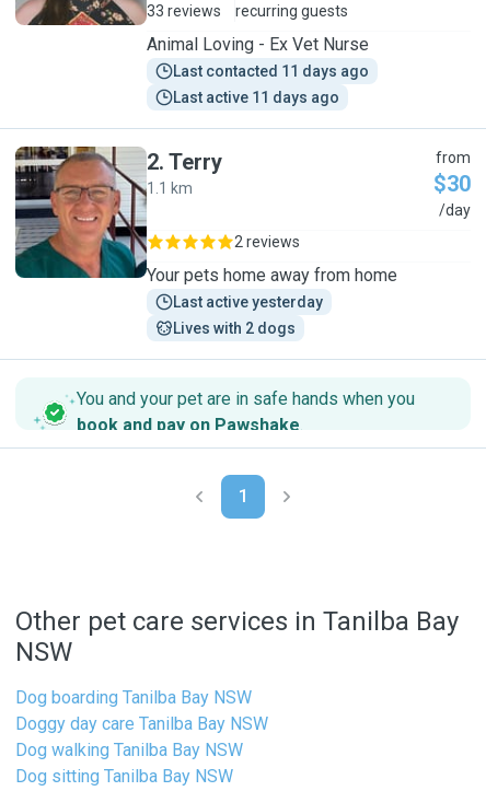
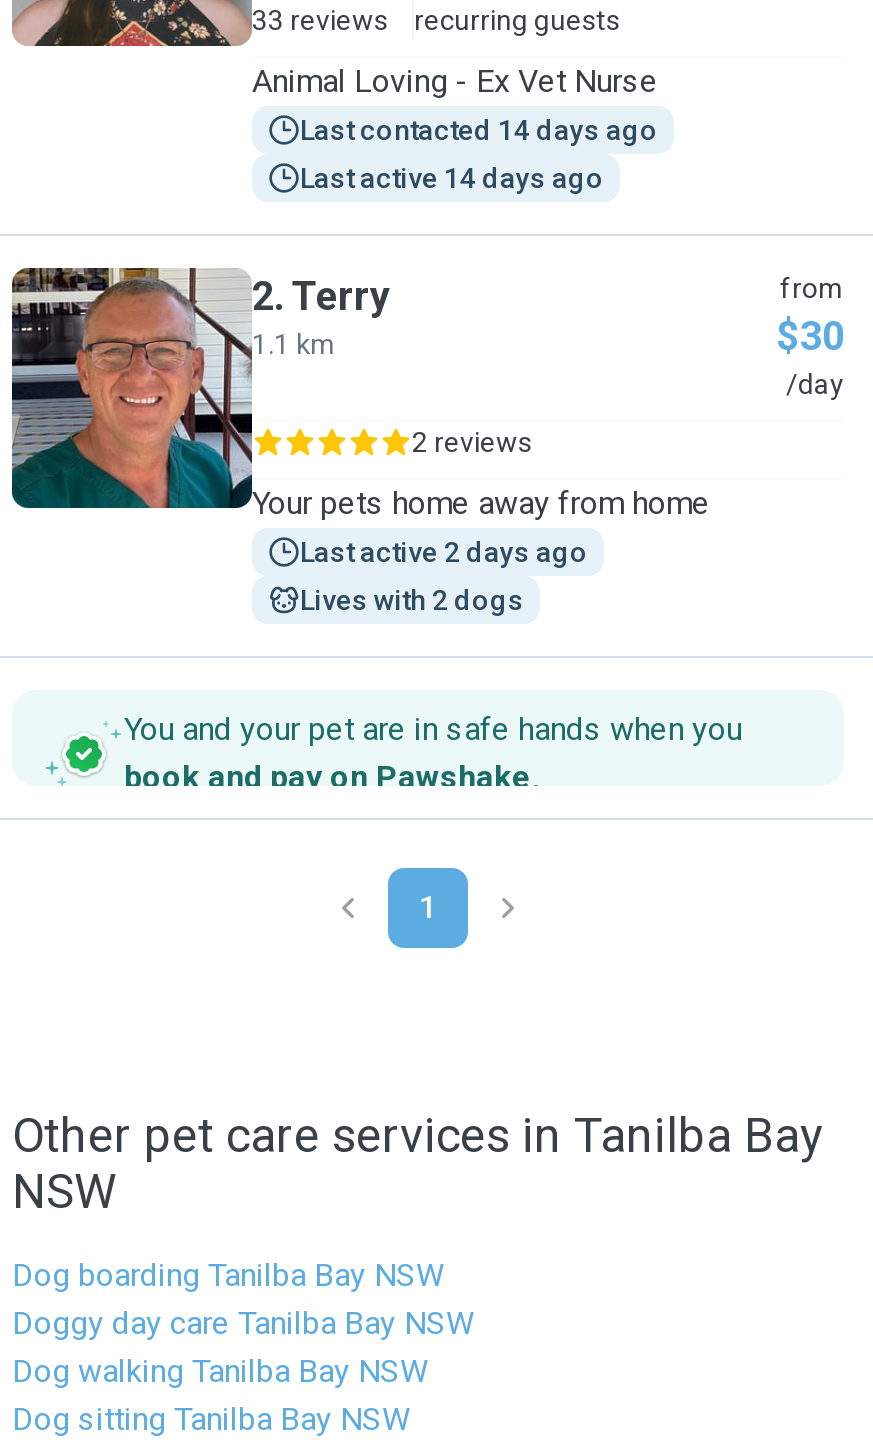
[173,62,369,80] Last contacted 11 days ago -> [300,114,658,146] Last contacted 14 days ago
[173,89,339,106] Last active 11 days ago -> [300,162,604,194] Last active 14 days ago
[173,293,323,311] Last active yesterday -> [300,536,588,568] Last active 2 days ago

